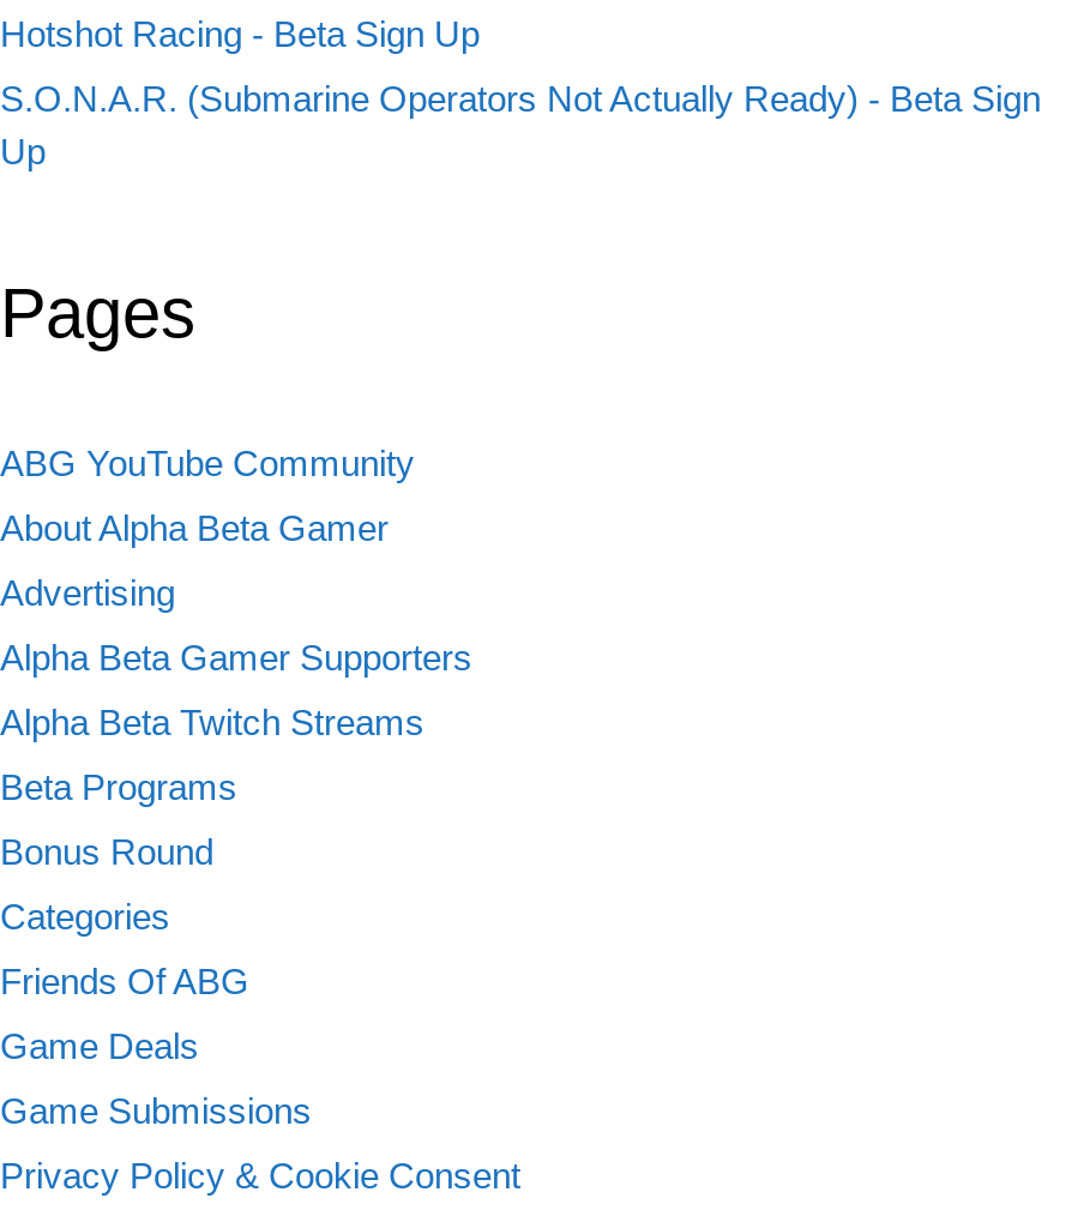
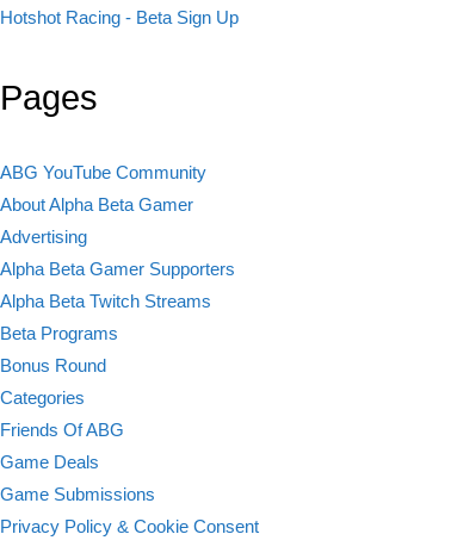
[0,77,1041,171] S.O.N.A.R. (Submarine Operators Not Actually Ready) - Beta Sign | Up -> none

